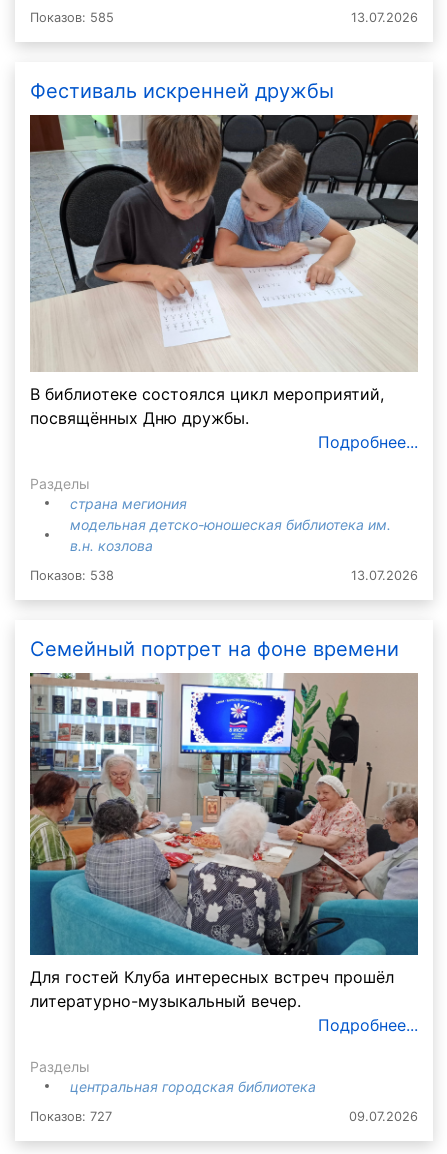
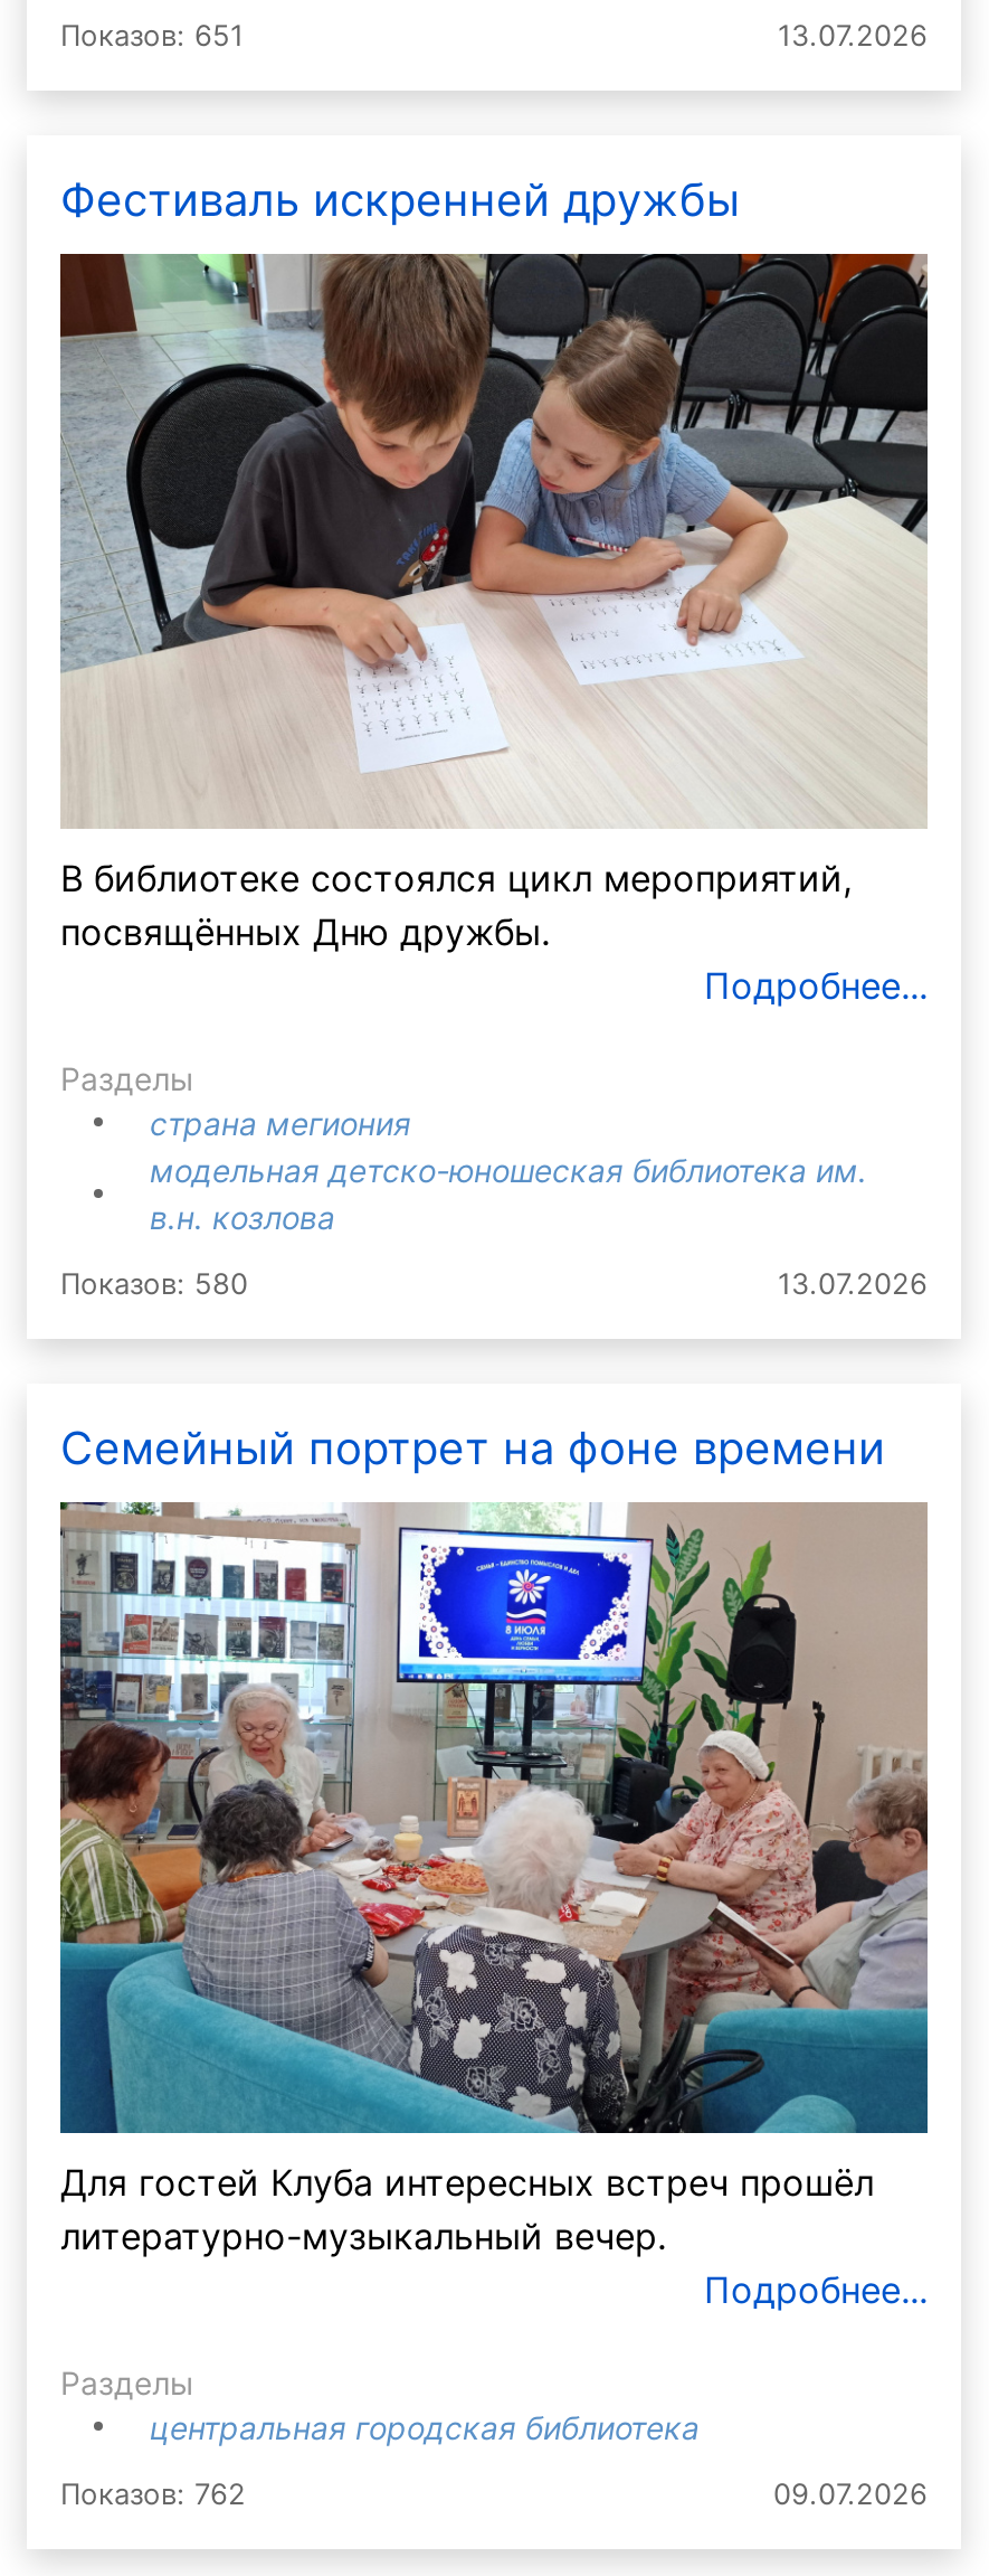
[30,10,114,25] Показов: 585 -> [60,18,244,52] Показов: 651
[30,568,114,583] Показов: 538 -> [60,1268,248,1302] Показов: 580
[30,1109,112,1124] Показов: 727 -> [60,2478,246,2511] Показов: 762

